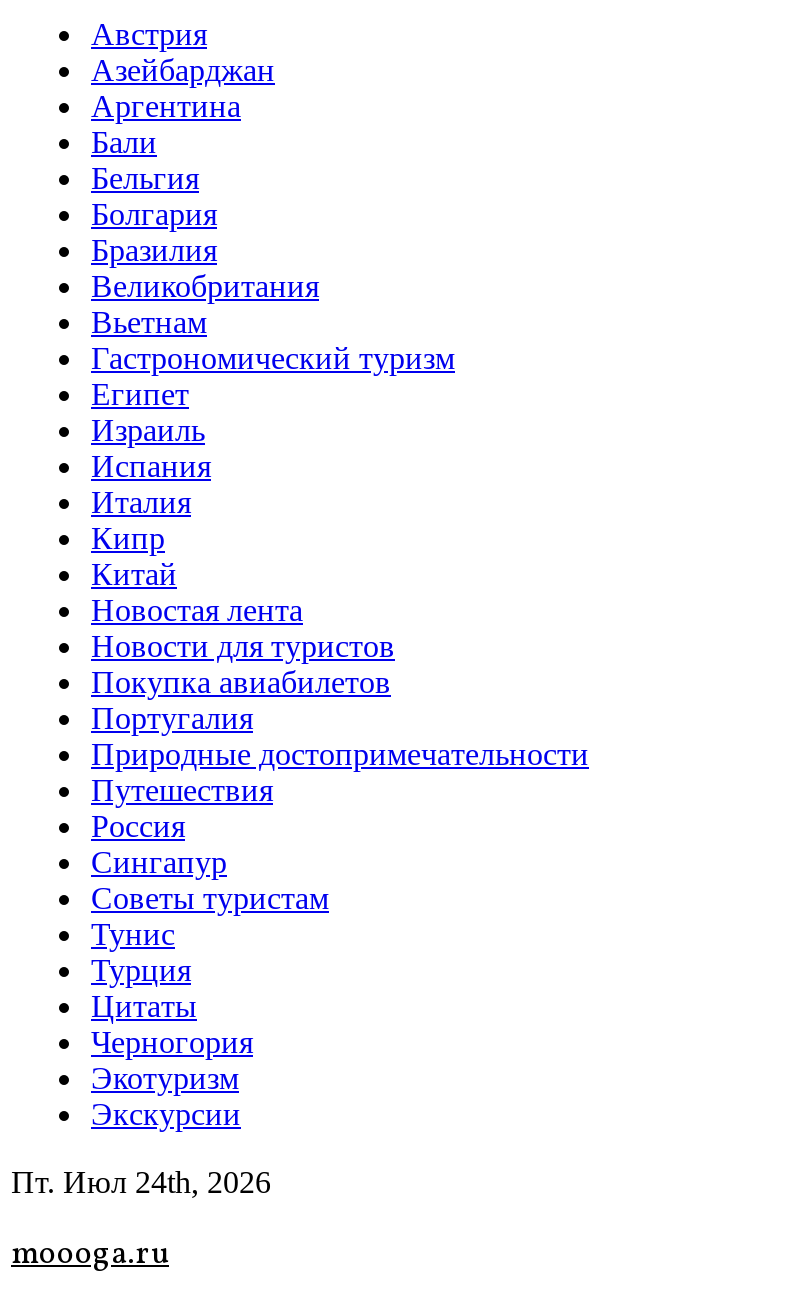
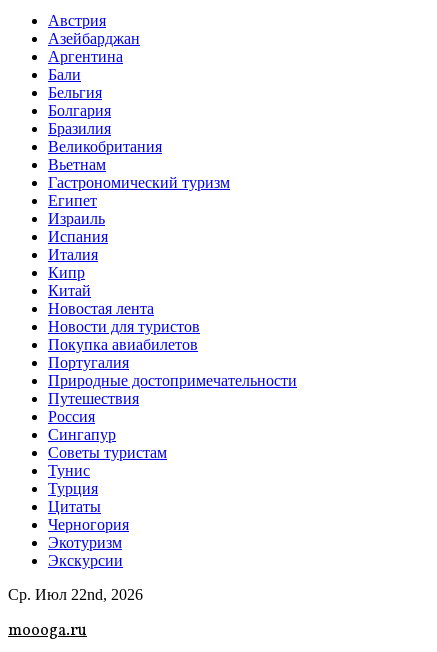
[11,1165,271,1199] Пт. Июл 24th, 2026 -> [8,586,143,603] Ср. Июл 22nd, 2026

